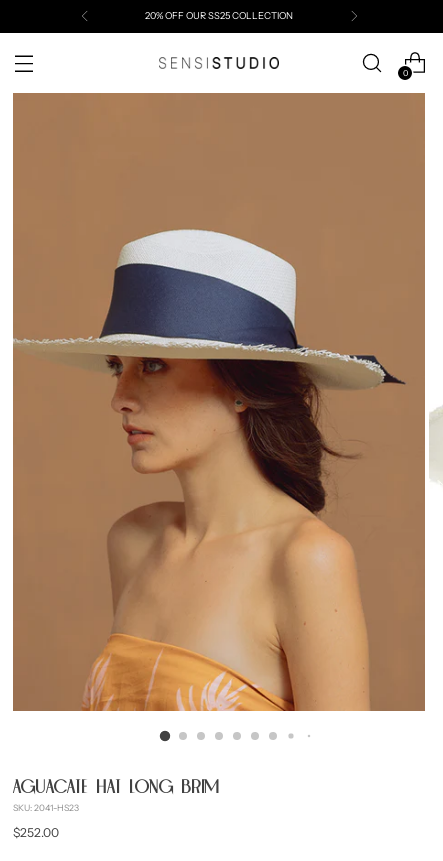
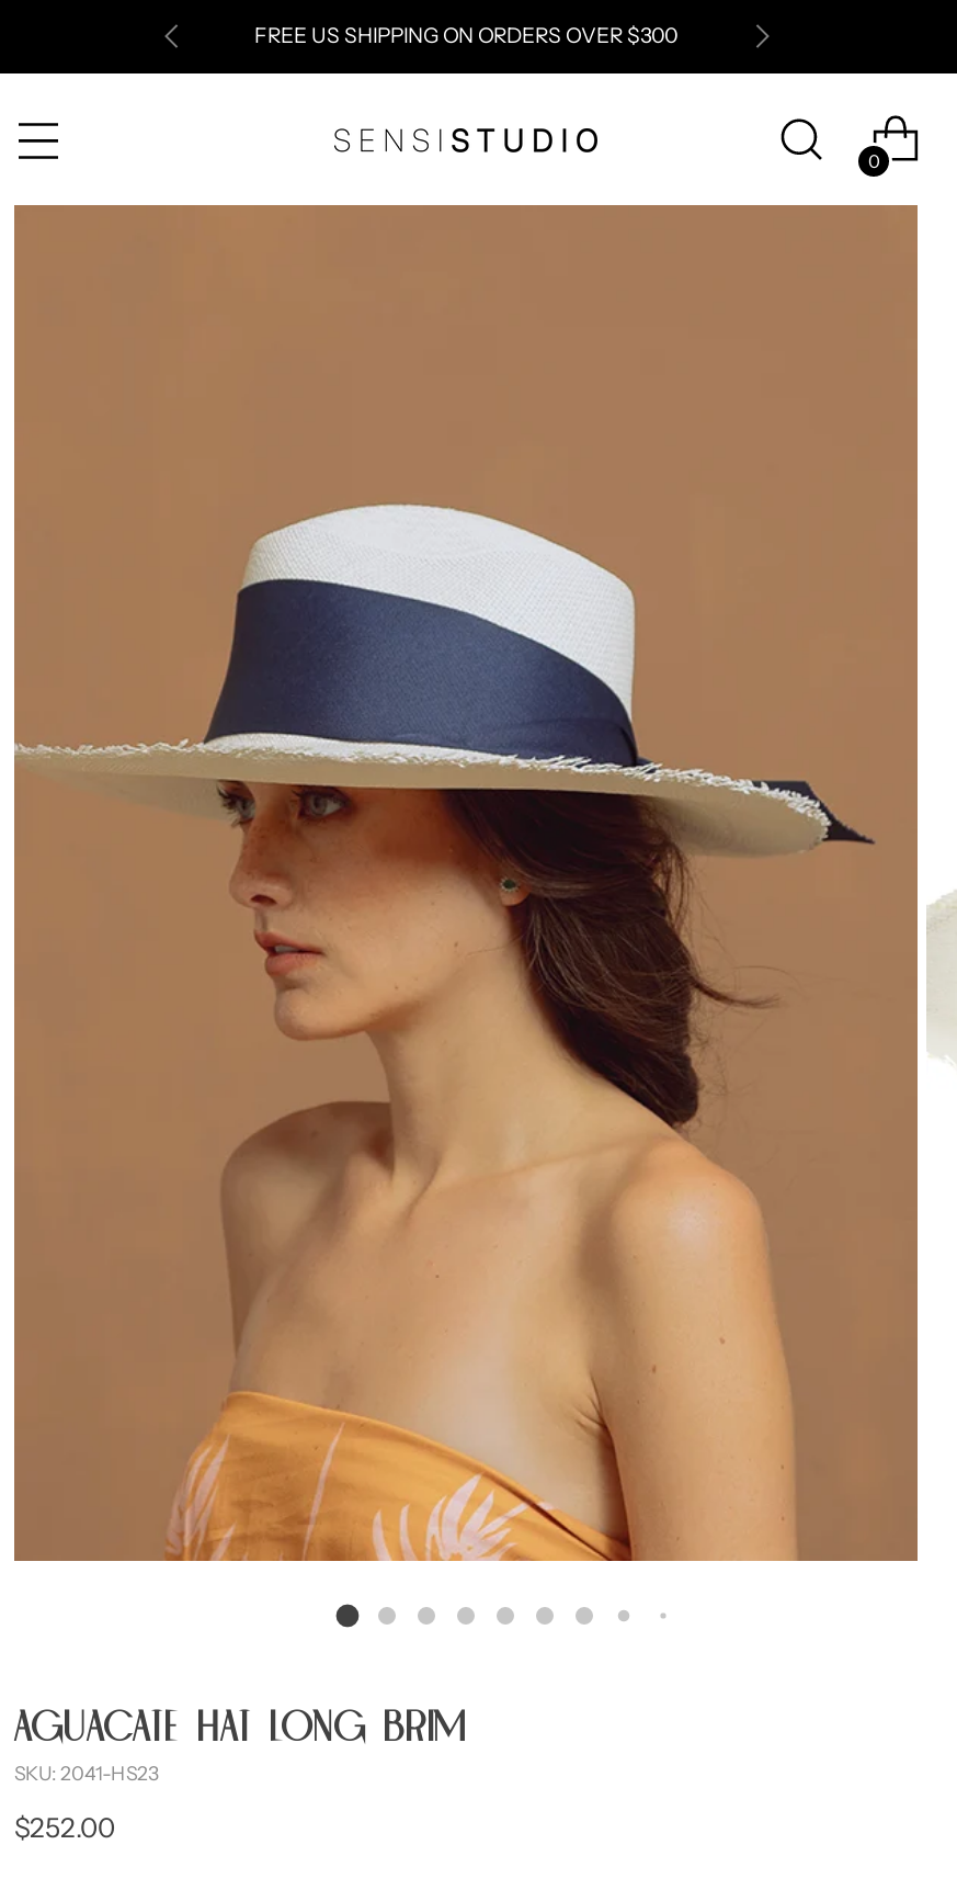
[145,10,293,21] 20% OFF OUR SS25 COLLECTION -> [254,23,677,47] FREE US SHIPPING ON ORDERS OVER $300

